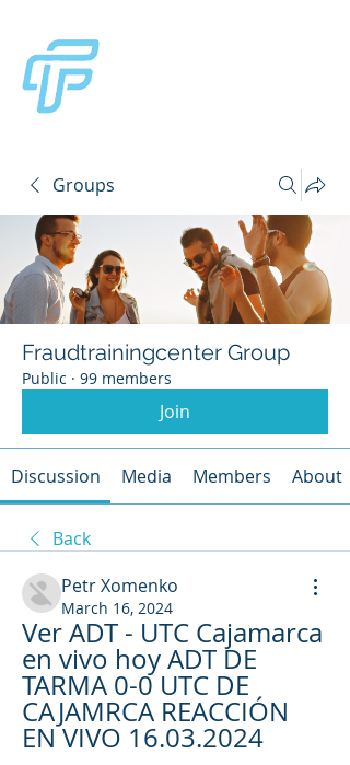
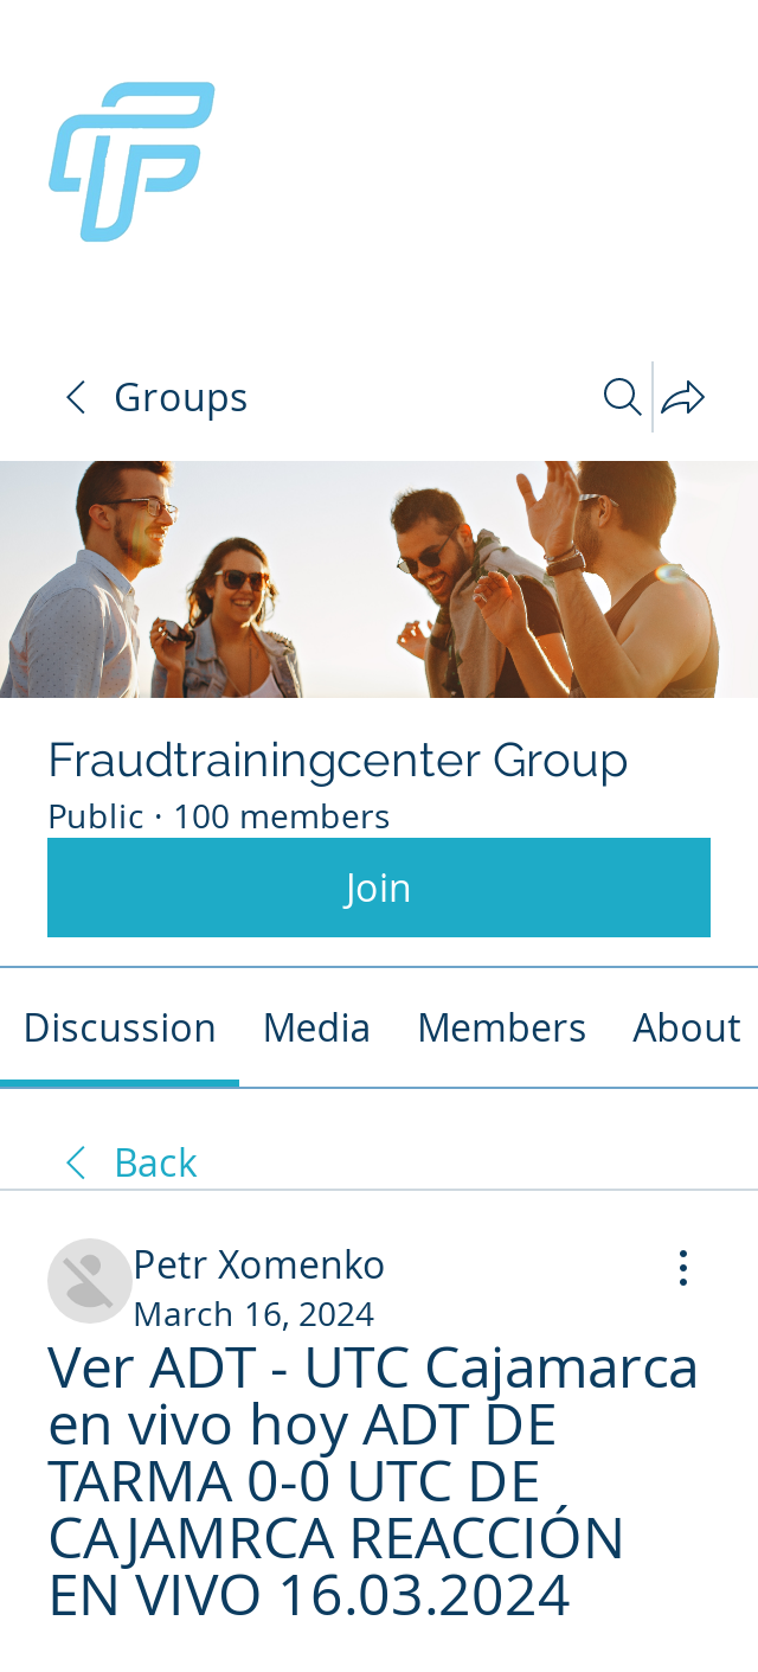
[22,368,172,389] Public · 99 members -> [47,793,391,838] Public · 100 members

